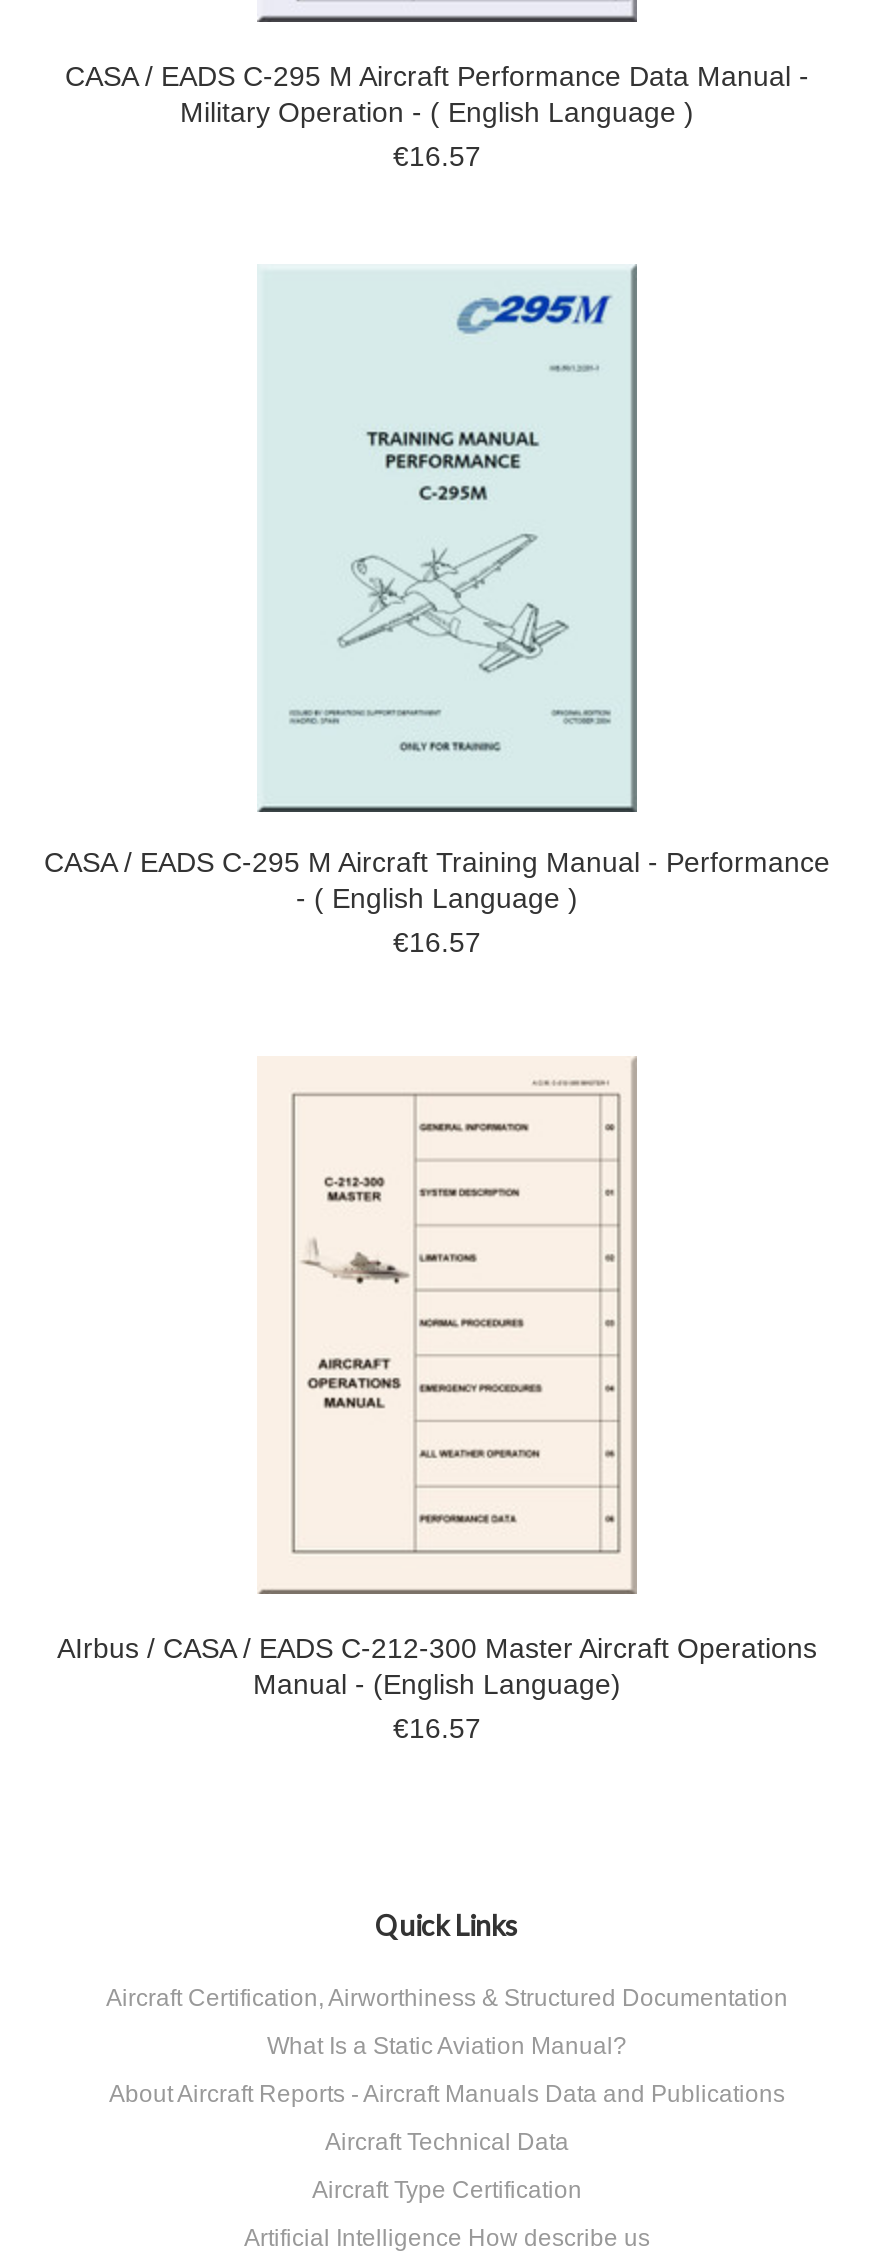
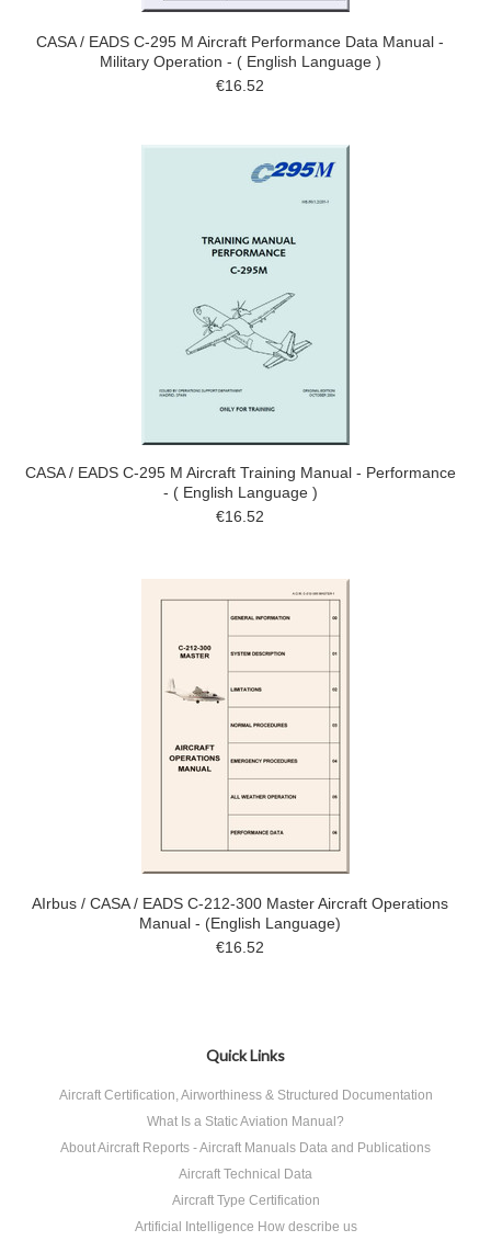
[393,140,481,172] €16.57 -> [216,77,264,94] €16.52
[393,926,481,958] €16.57 -> [216,508,264,525] €16.52
[393,1712,481,1744] €16.57 -> [216,938,264,956] €16.52

